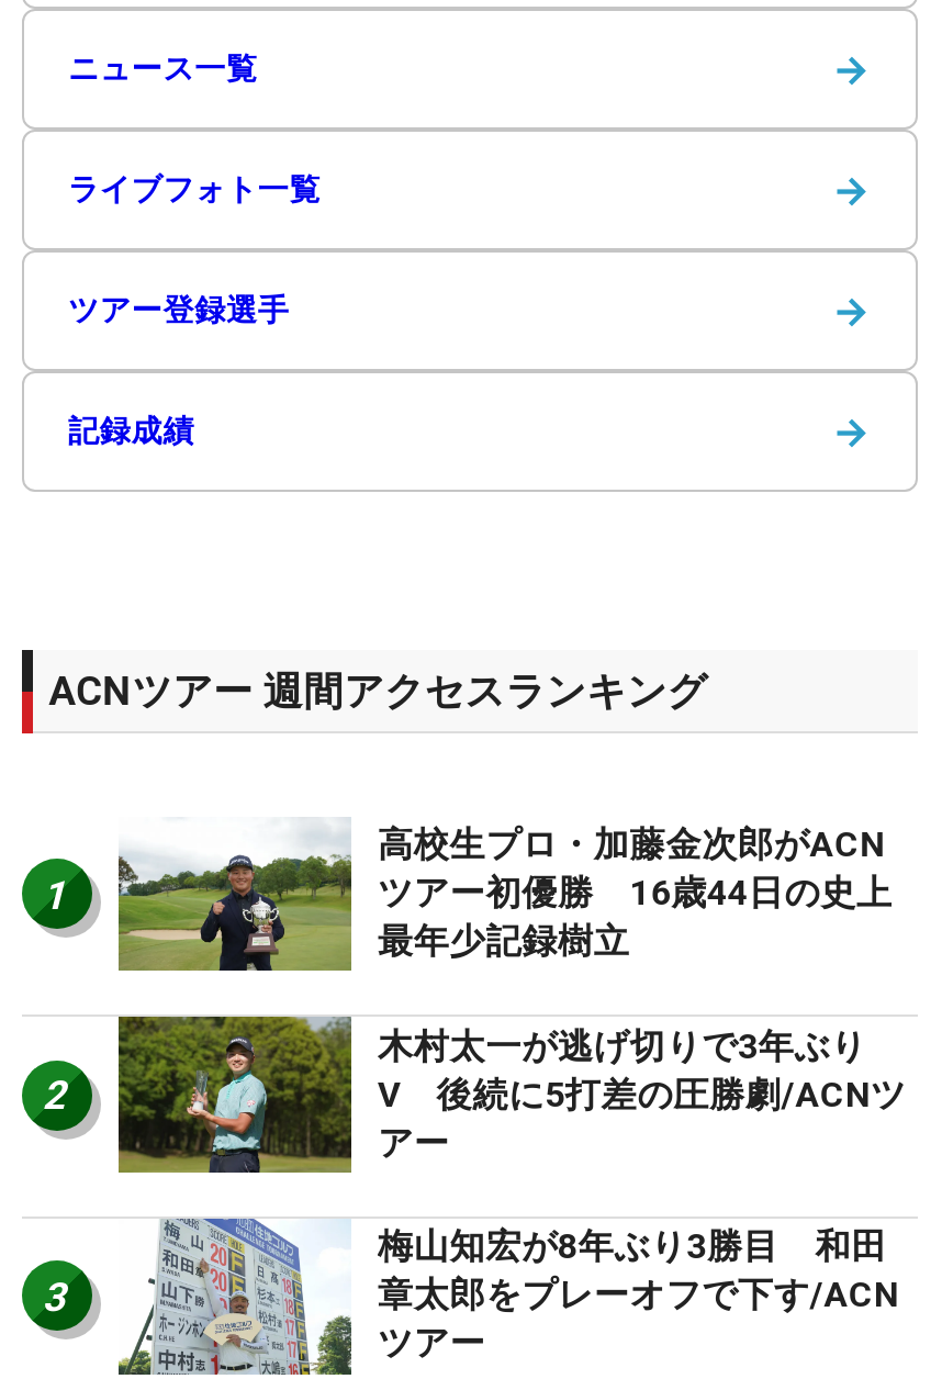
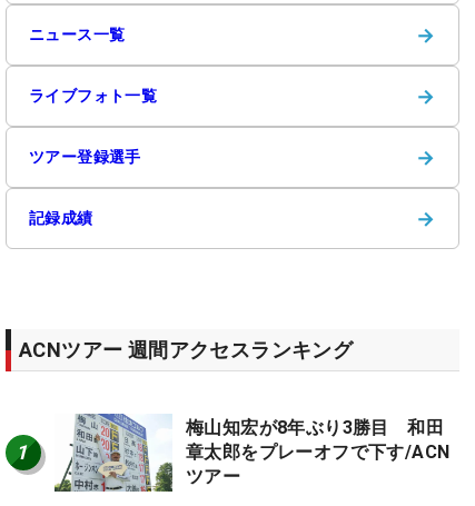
[42,817,892,1118] [image] | 高校生プロ・加藤金次郎がACN | ツアー初優勝 16歳44日の史上 | 最年少記録樹立 | 2 -> none
[42,1014,906,1319] [image] | 木村太一が逃げ切りで3年ぶり | V 後続に5打差の圧勝劇/ACNツ | アー | 3 -> none

